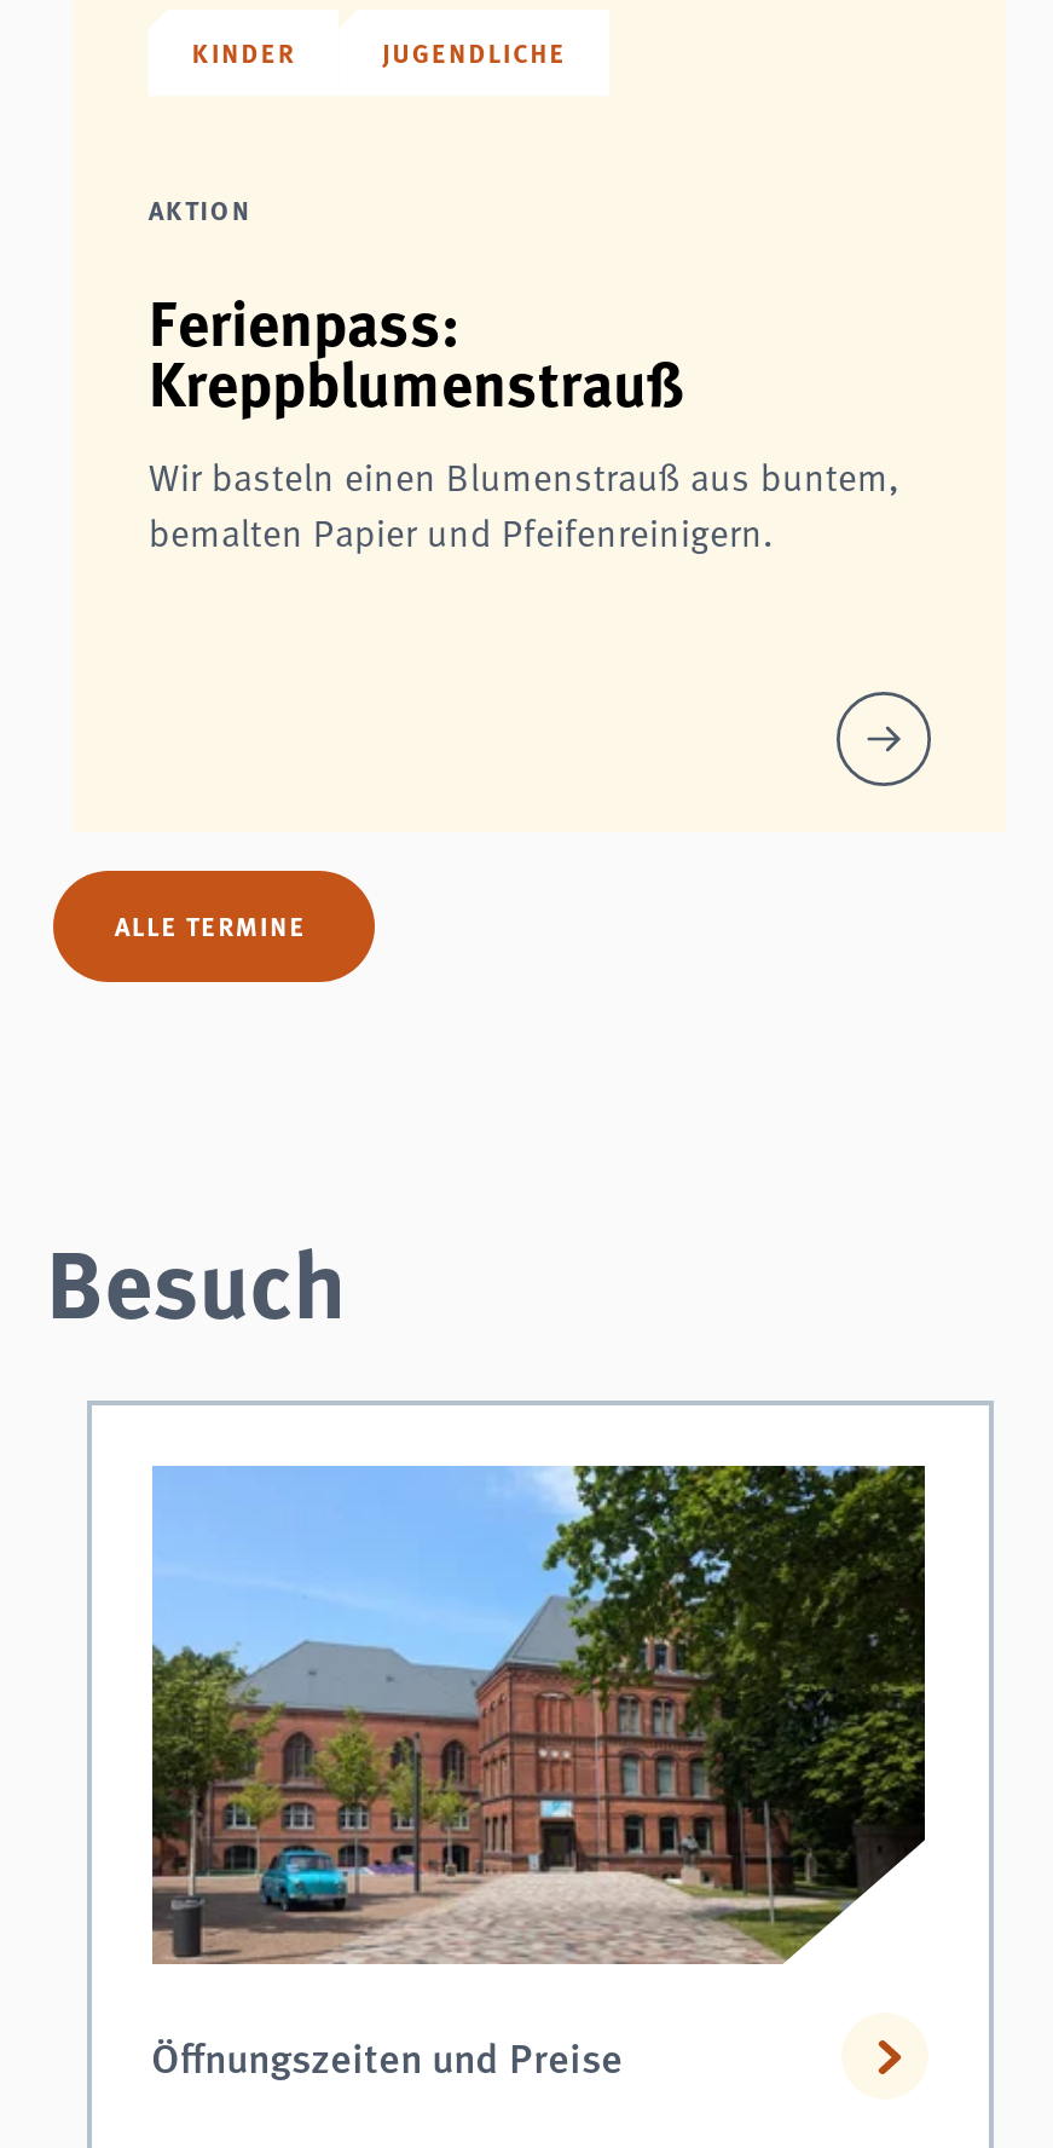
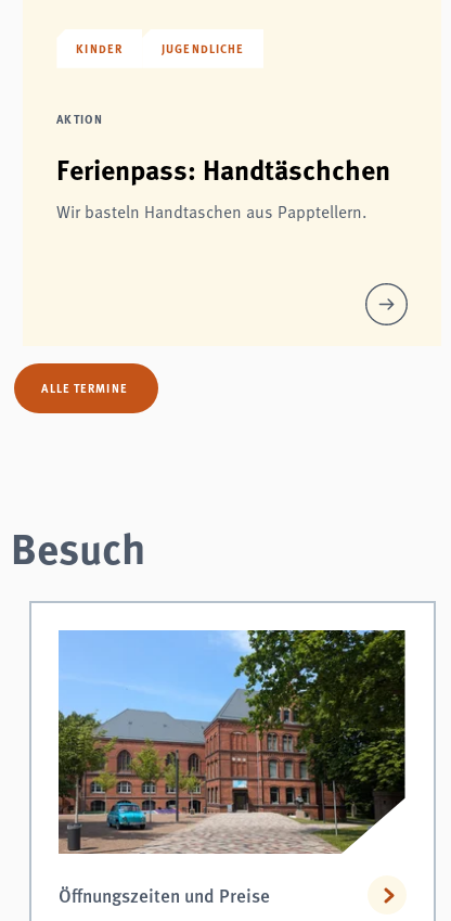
[148,275,900,557] Ferienpass: | Kreppblumenstrauß | Wir basteln einen Blumenstrauß aus buntem, | bemalten Papier und Pfeifenreinigern. -> [57,148,391,223] Ferienpass: Handtäschchen | Wir basteln Handtaschen aus Papptellern.

